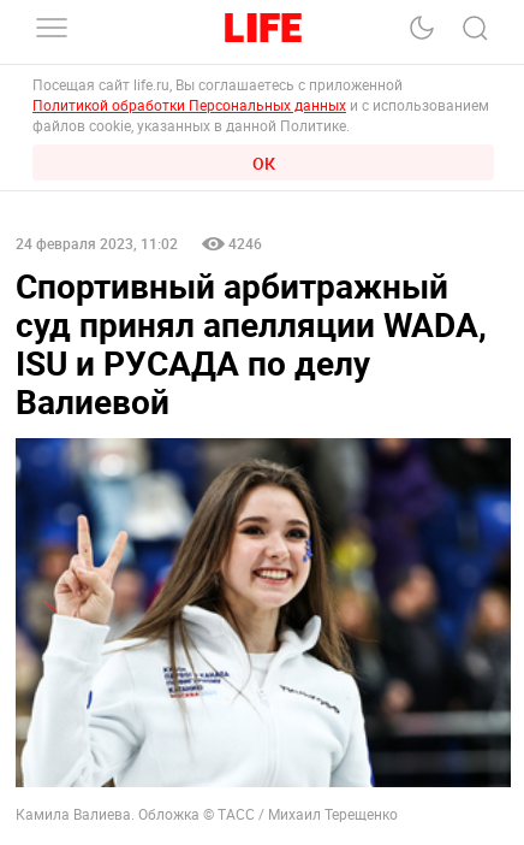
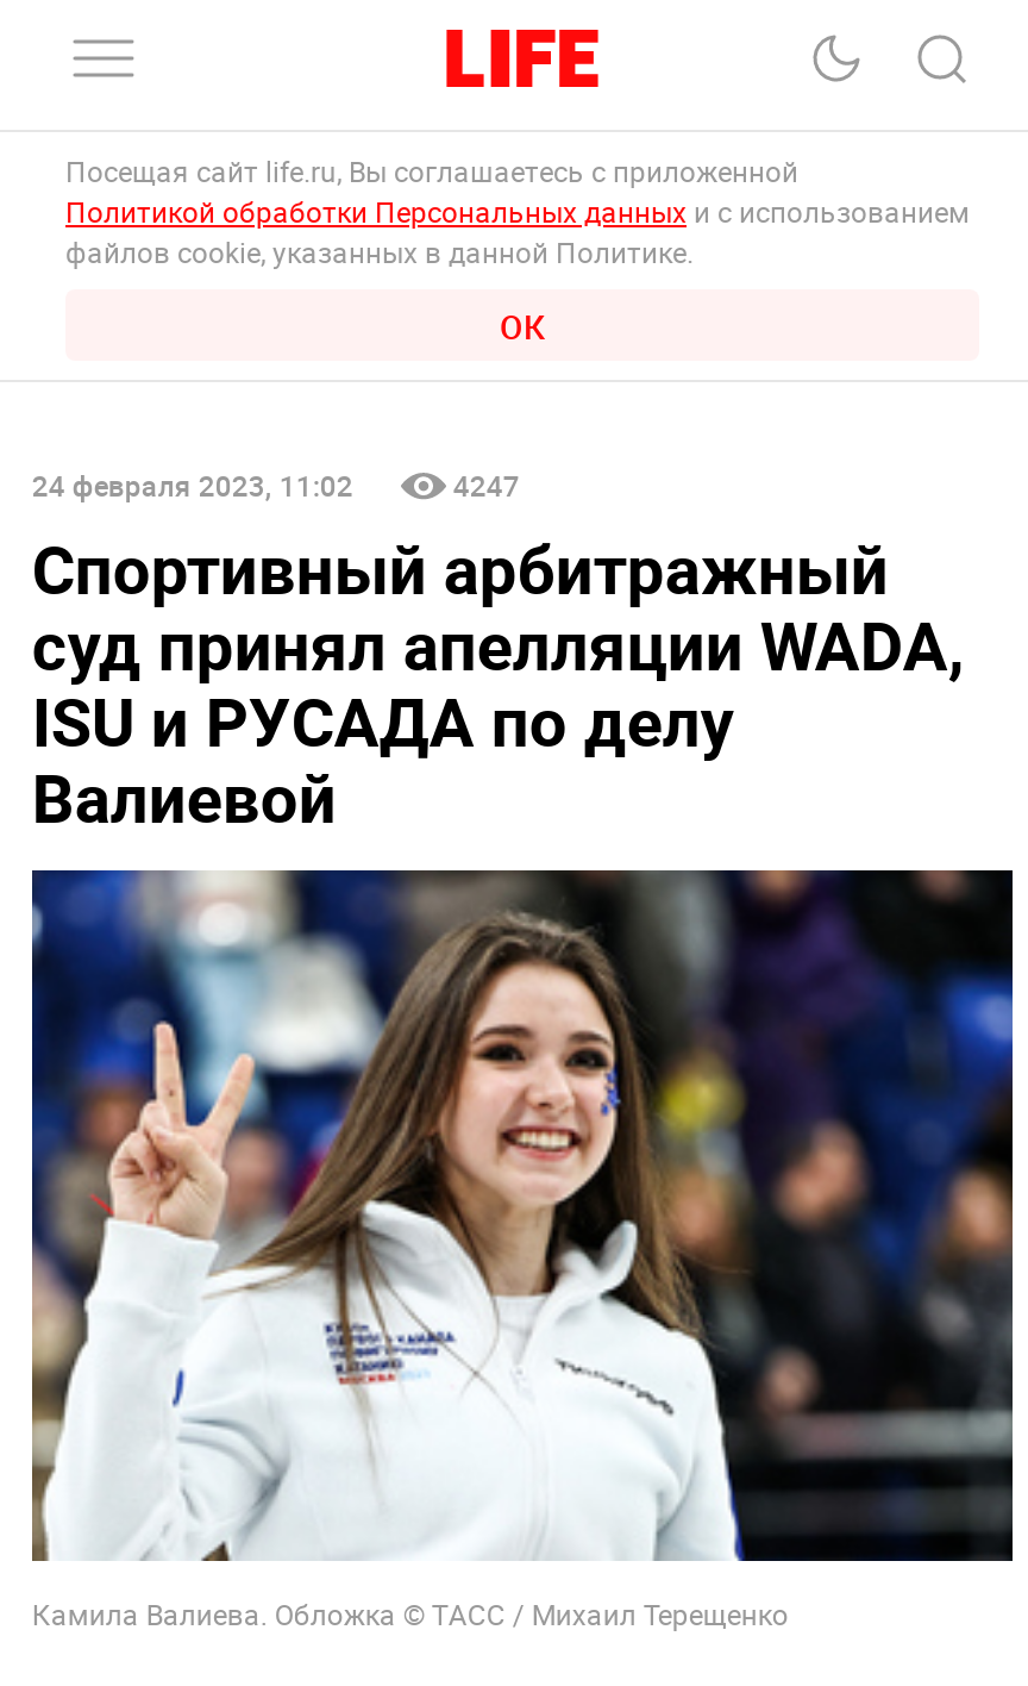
[228,233,262,253] 4246 -> [453,465,520,503] 4247

